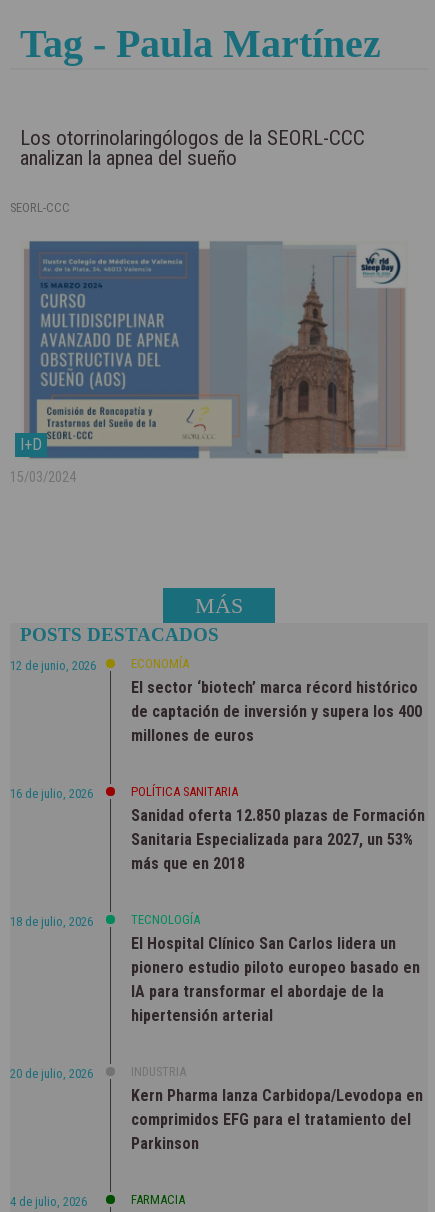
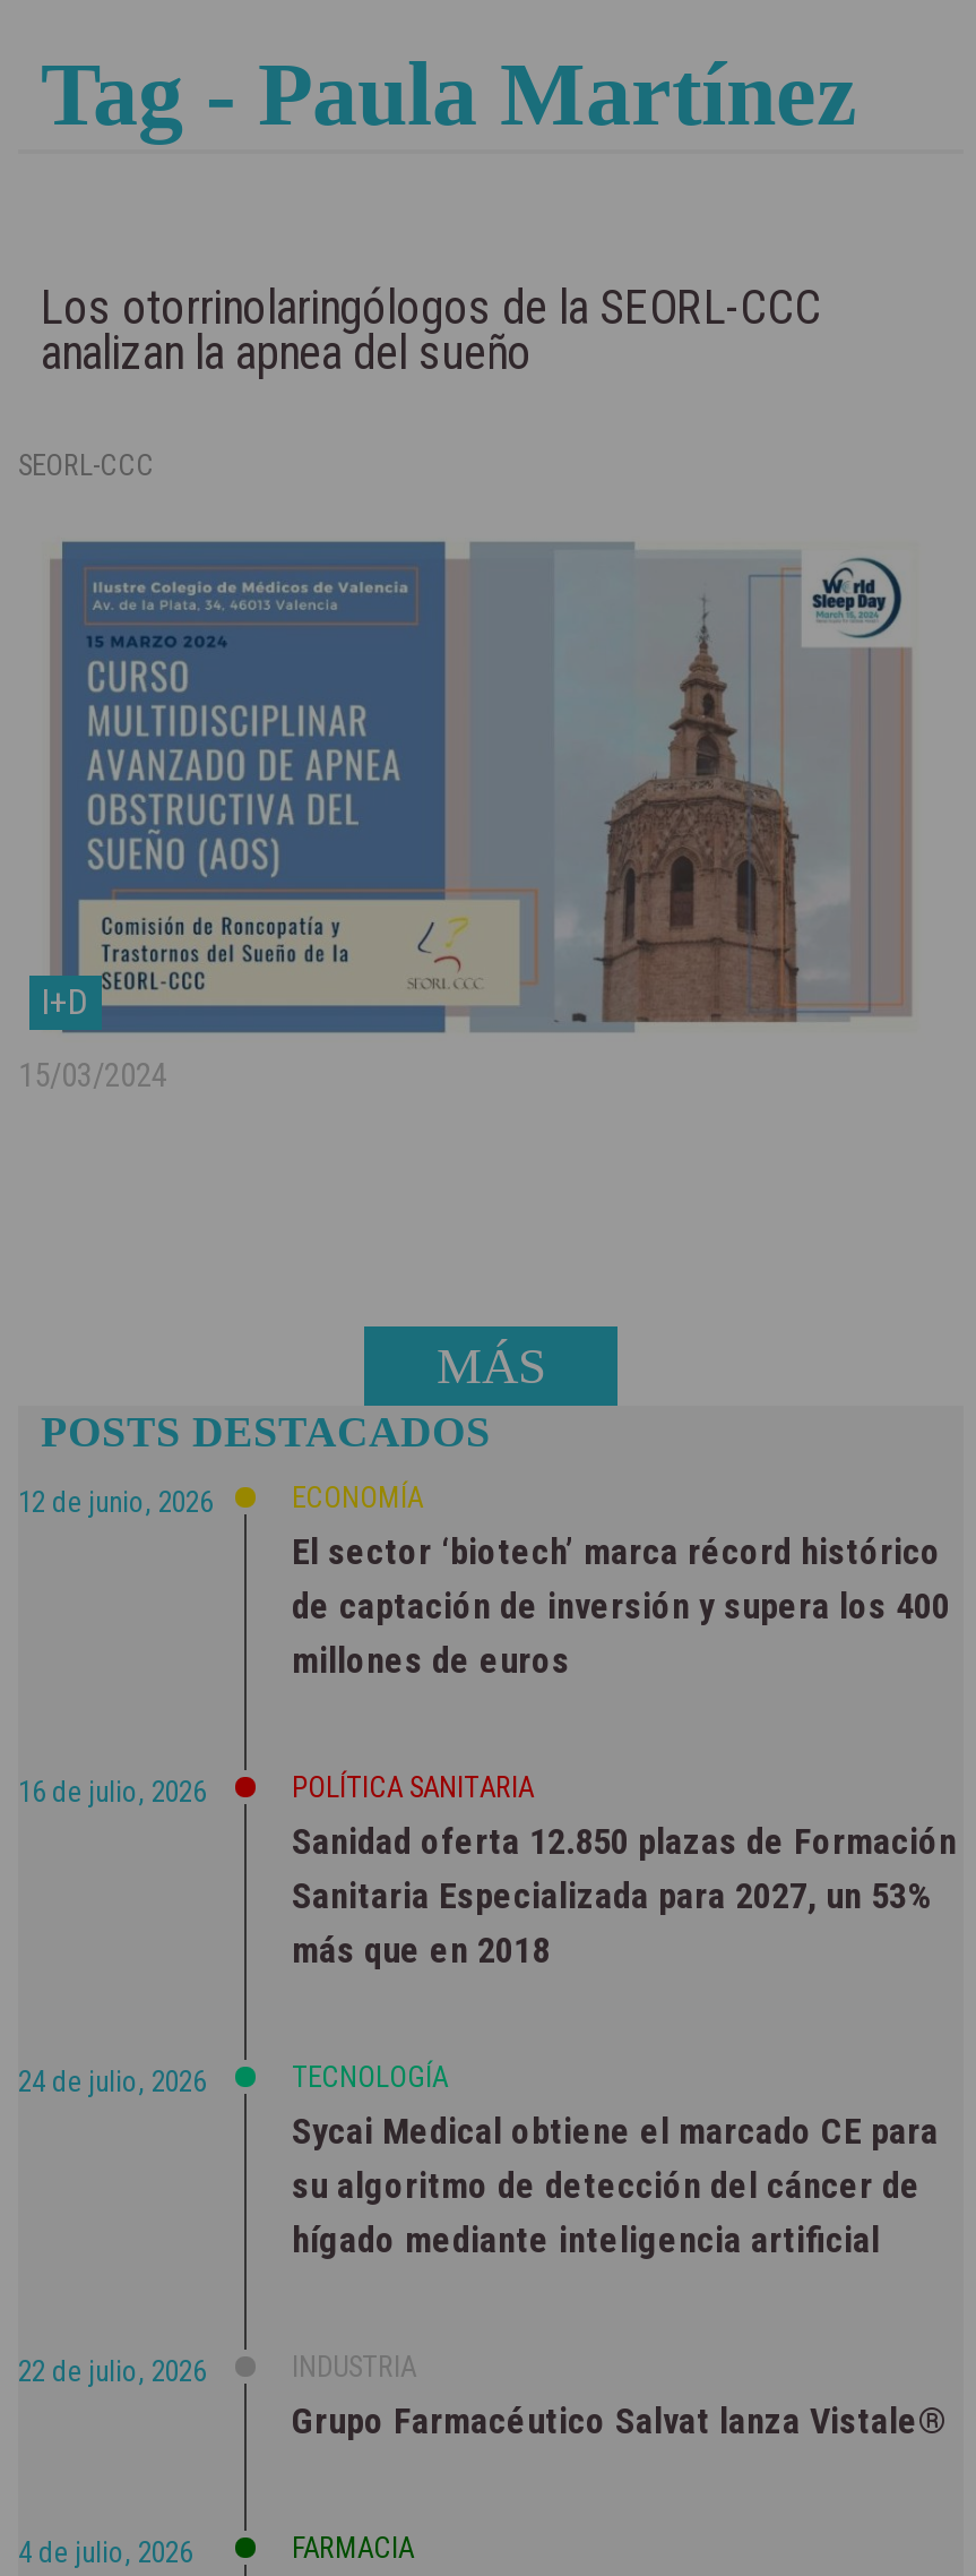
[10,914,93,929] 18 de julio, 2026 -> [18,2064,206,2098] 24 de julio, 2026
[131,934,420,1025] El Hospital Clínico San Carlos lidera un | pionero estudio piloto europeo basado en | IA para transformar el abordaje de la | hipertensión arterial -> [292,2110,939,2261] Sycai Medical obtiene el marcado CE para | su algoritmo de detección del cáncer de | hígado mediante inteligencia artificial
[10,1066,93,1081] 20 de julio, 2026 -> [18,2354,206,2388] 22 de julio, 2026
[131,1086,423,1153] Kern Pharma lanza Carbidopa/Levodopa en | comprimidos EFG para el tratamiento del | Parkinson -> [292,2399,948,2442] Grupo Farmacéutico Salvat lanza Vistale®

